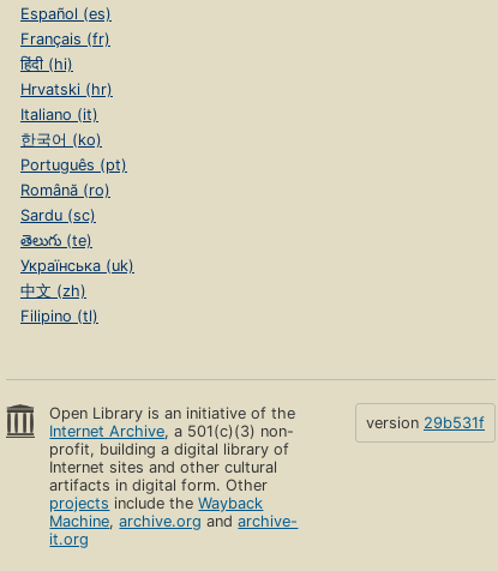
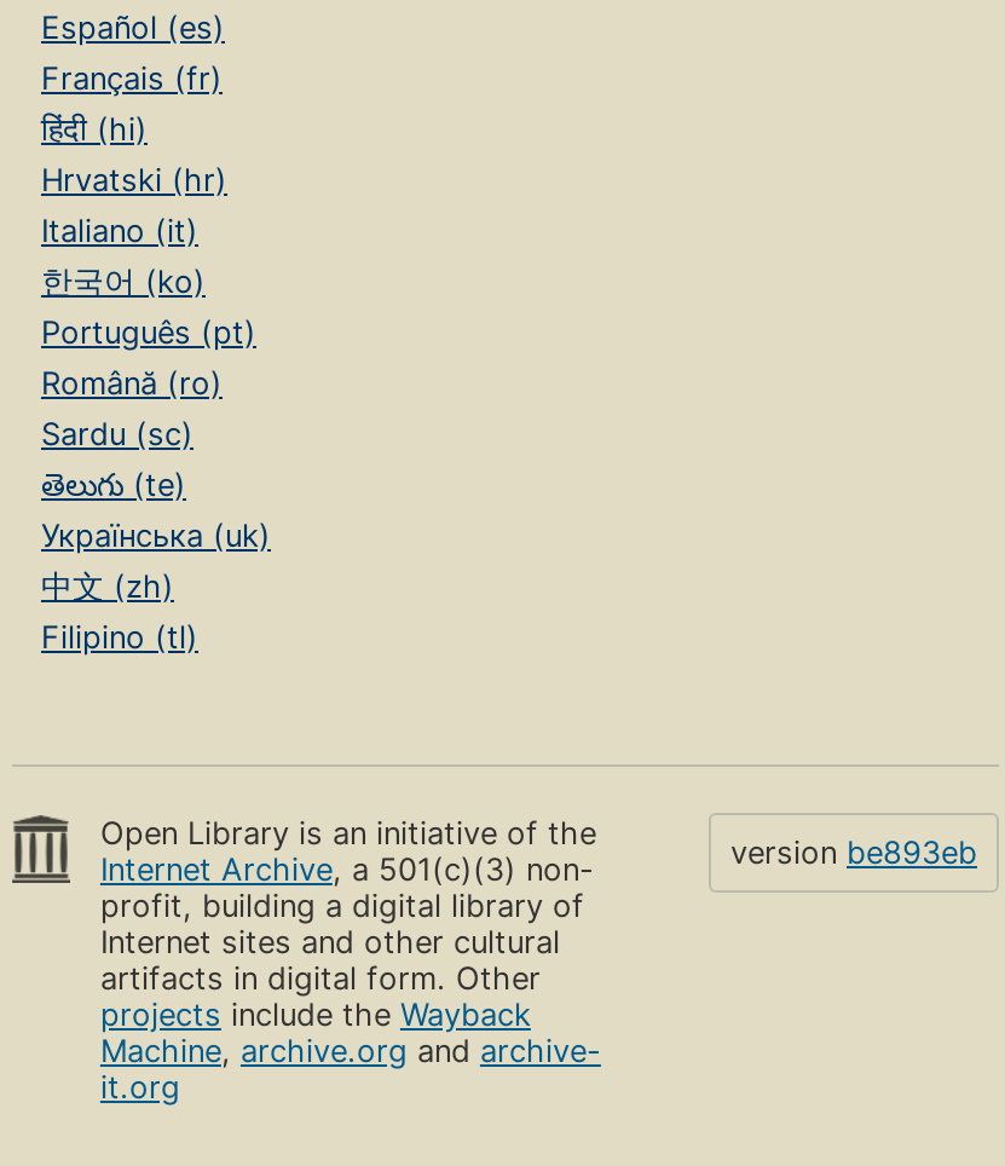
[366,414,485,432] version 29b531f -> [730,836,977,872] version be893eb

